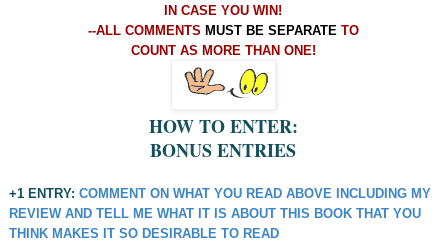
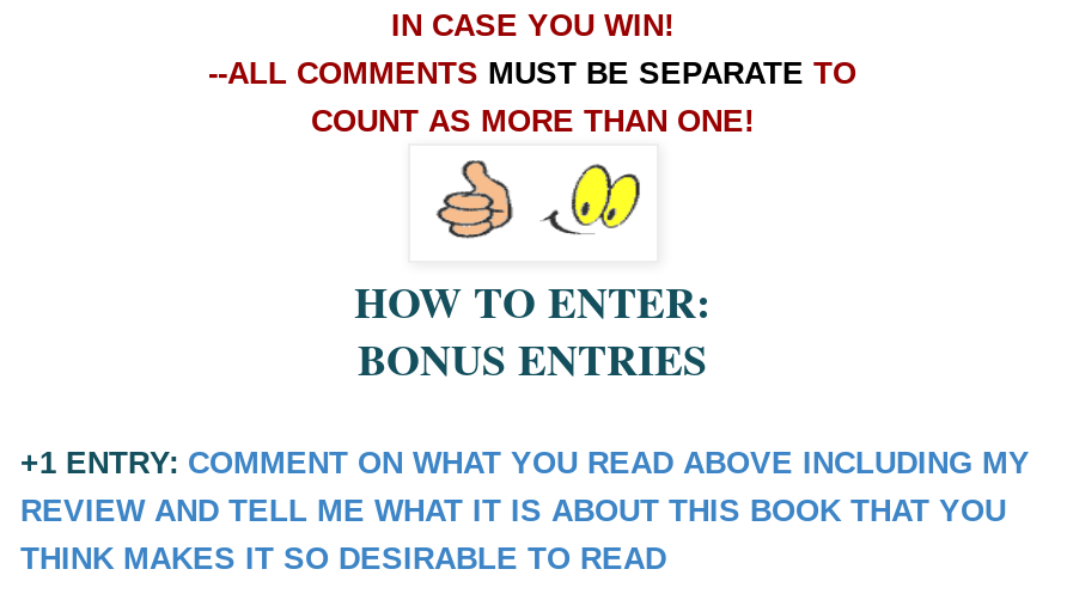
[183,68,226,100] [image] -> [434,160,537,241] [image]

